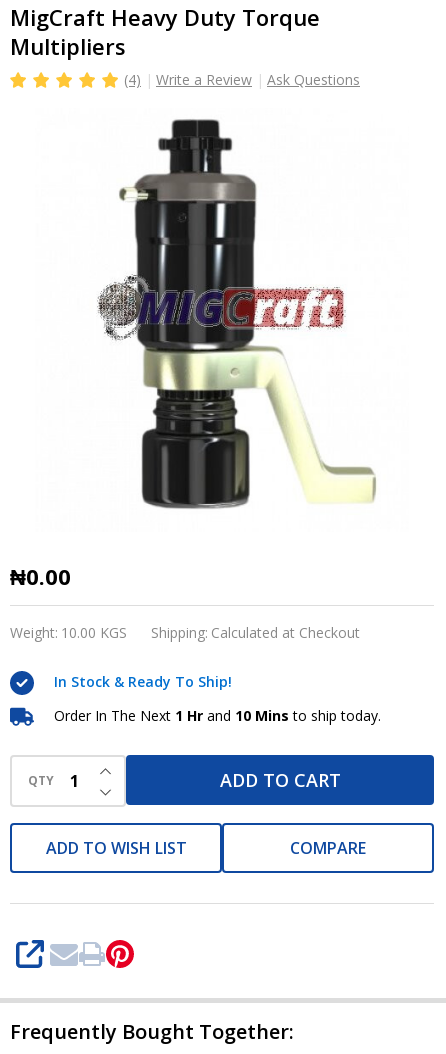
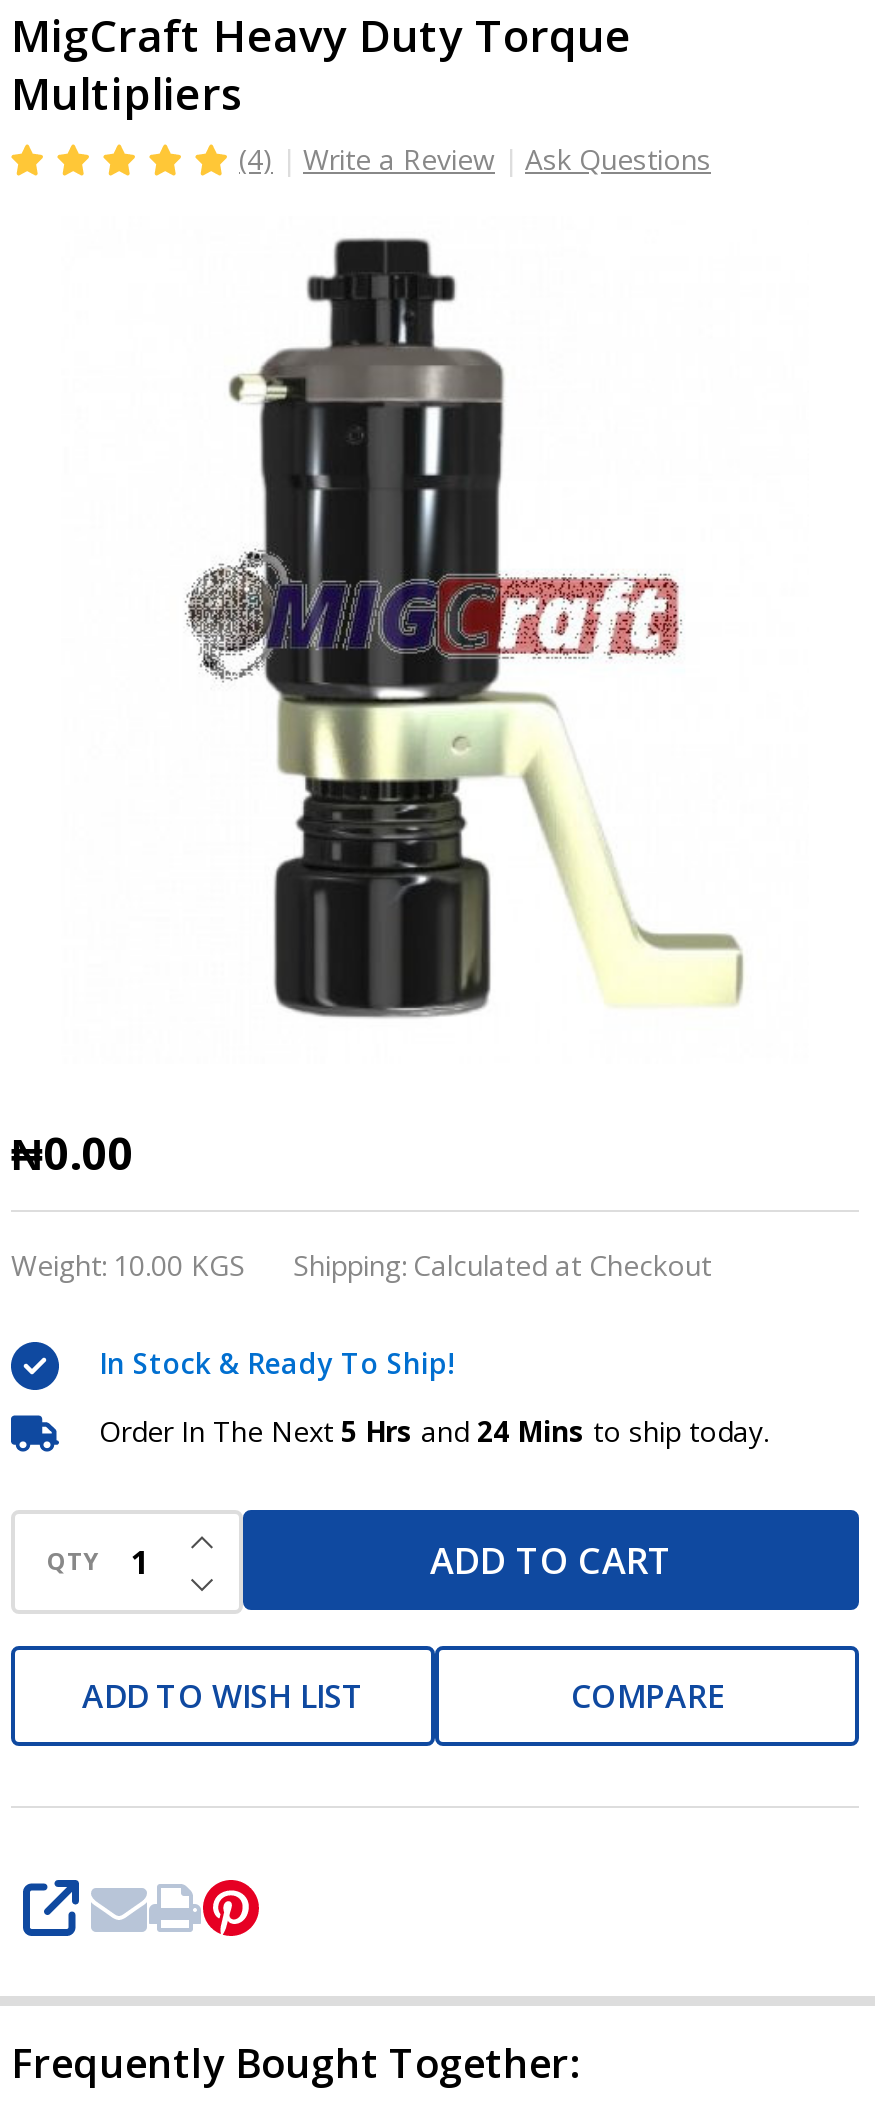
[54,706,381,725] Order In The Next 1 Hr and 10 Mins to ship today. -> [99,1412,769,1450] Order In The Next 5 Hrs and 24 Mins to ship today.

